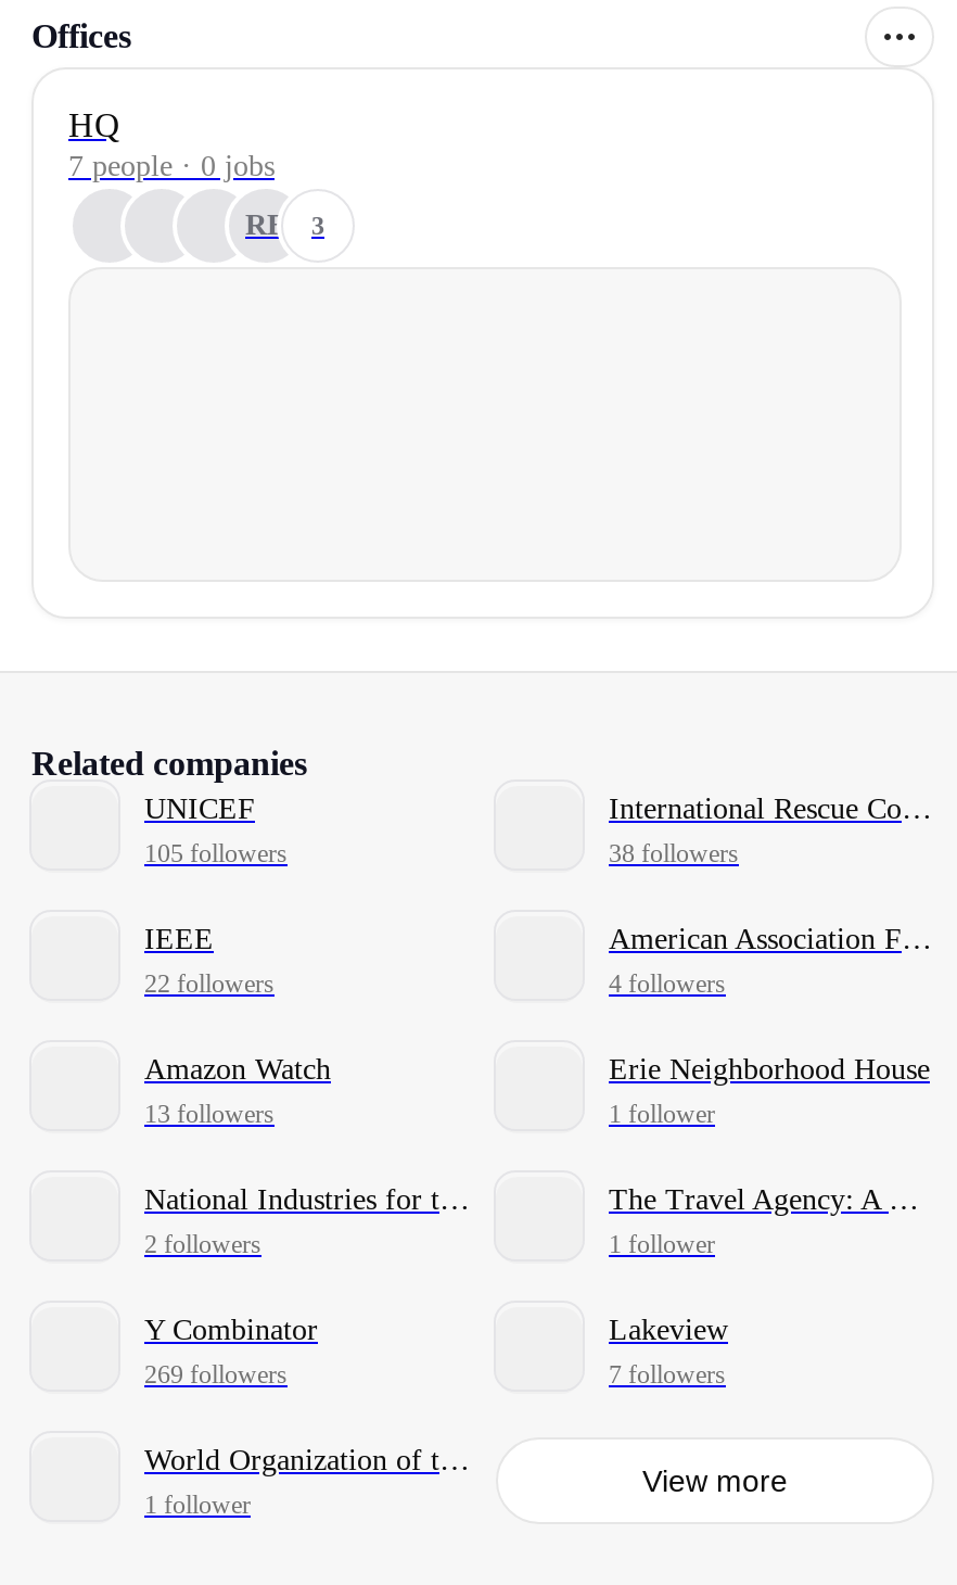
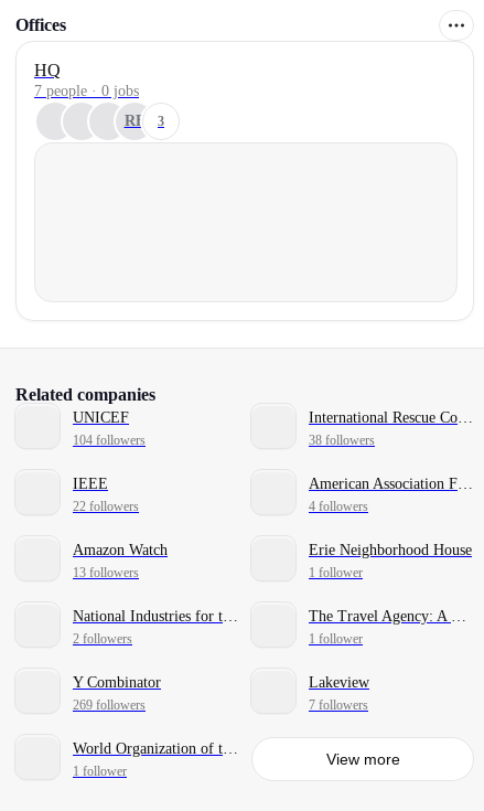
[144,838,288,868] 105 followers -> [73,432,146,448] 104 followers

